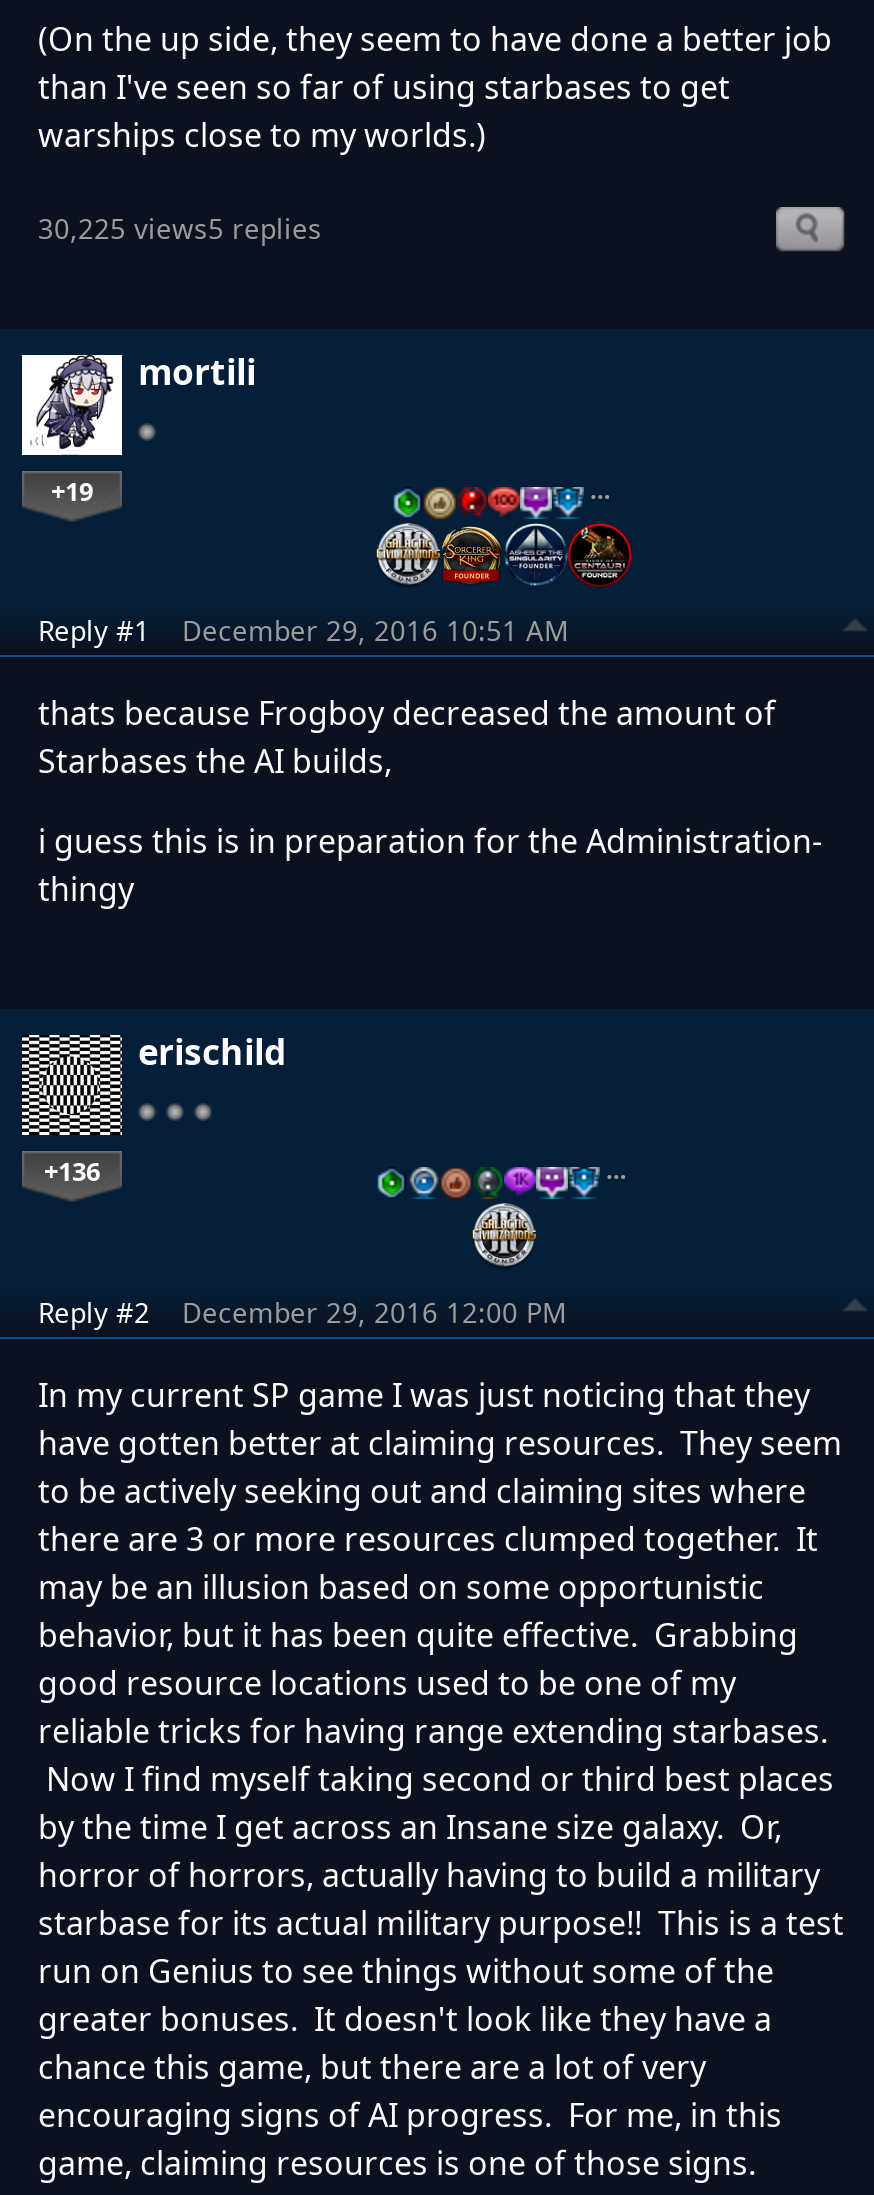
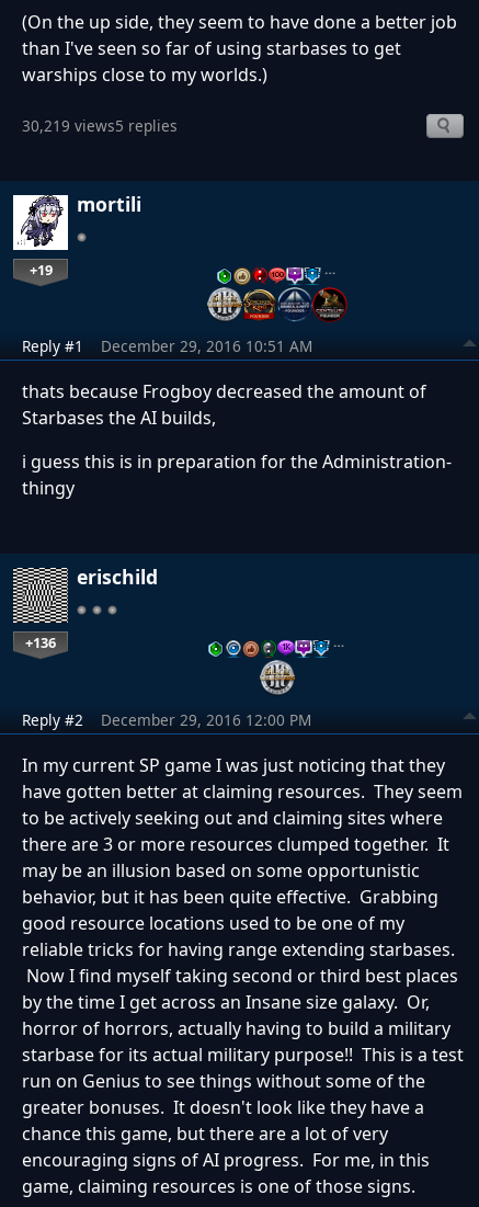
[38,208,322,246] 30,225 views5 replies -> [22,115,178,135] 30,219 views5 replies

